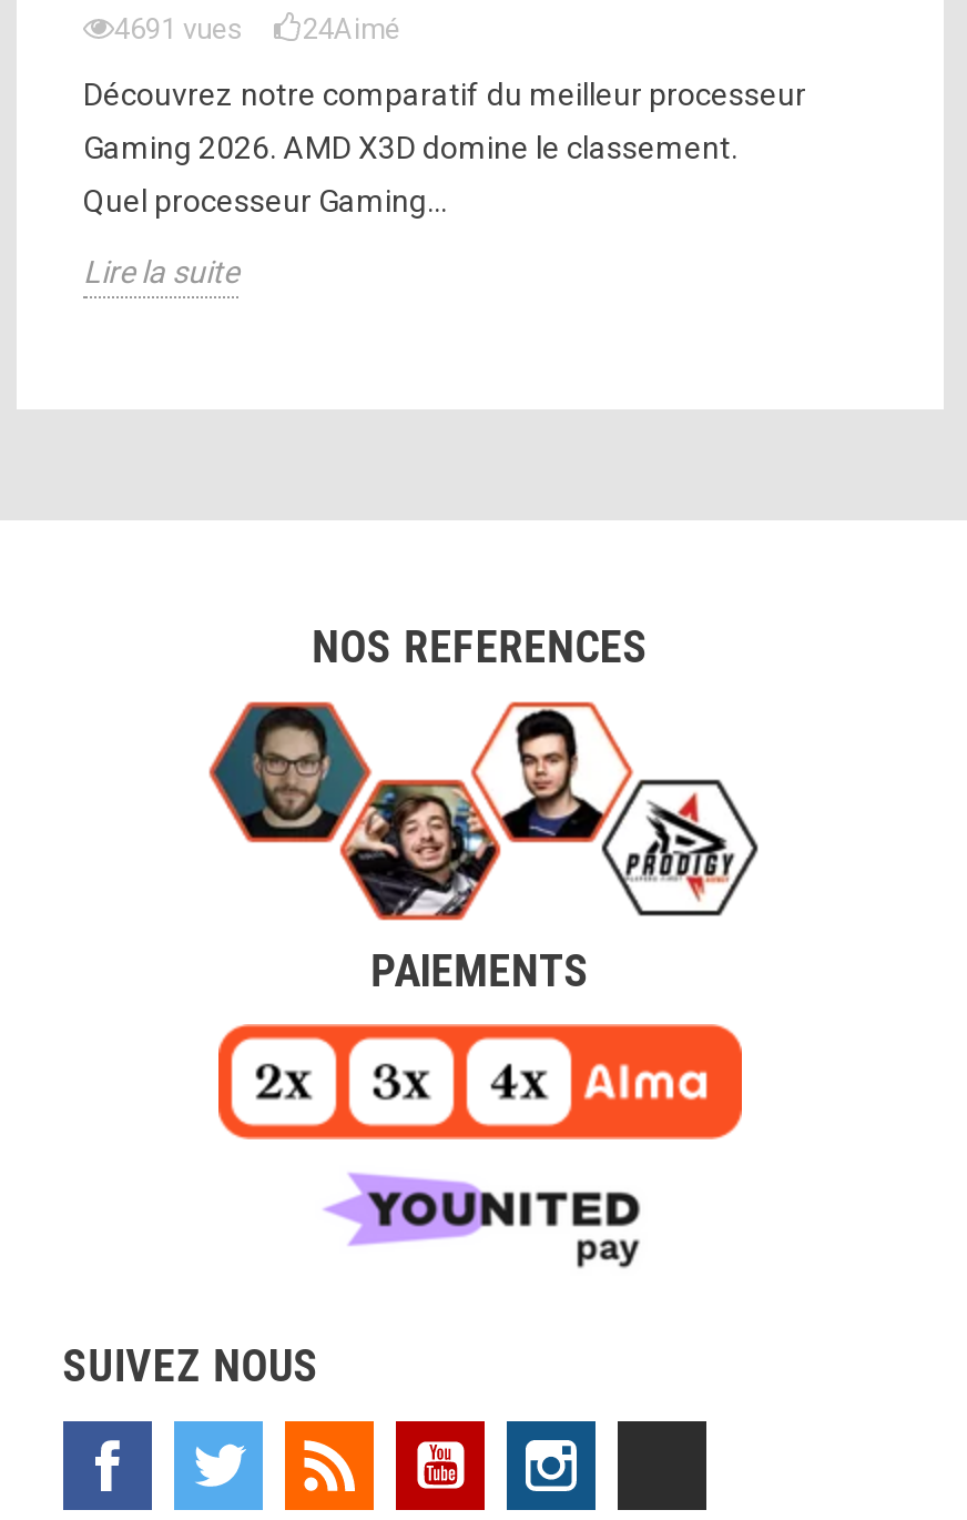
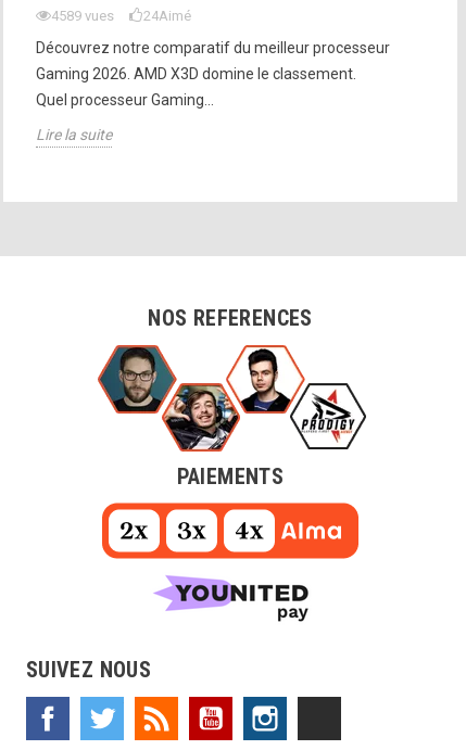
[114,12,400,45] 4691 vues 24Aimé -> [51,7,191,24] 4589 vues 24Aimé

